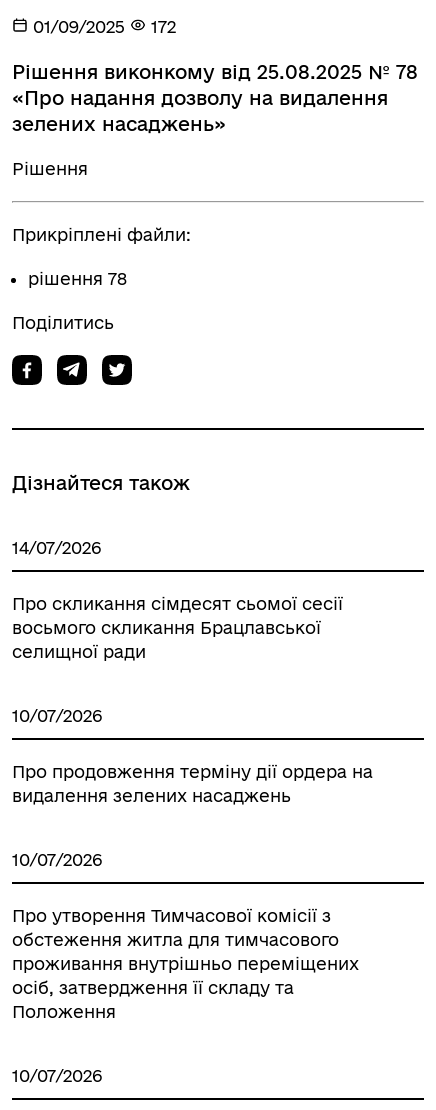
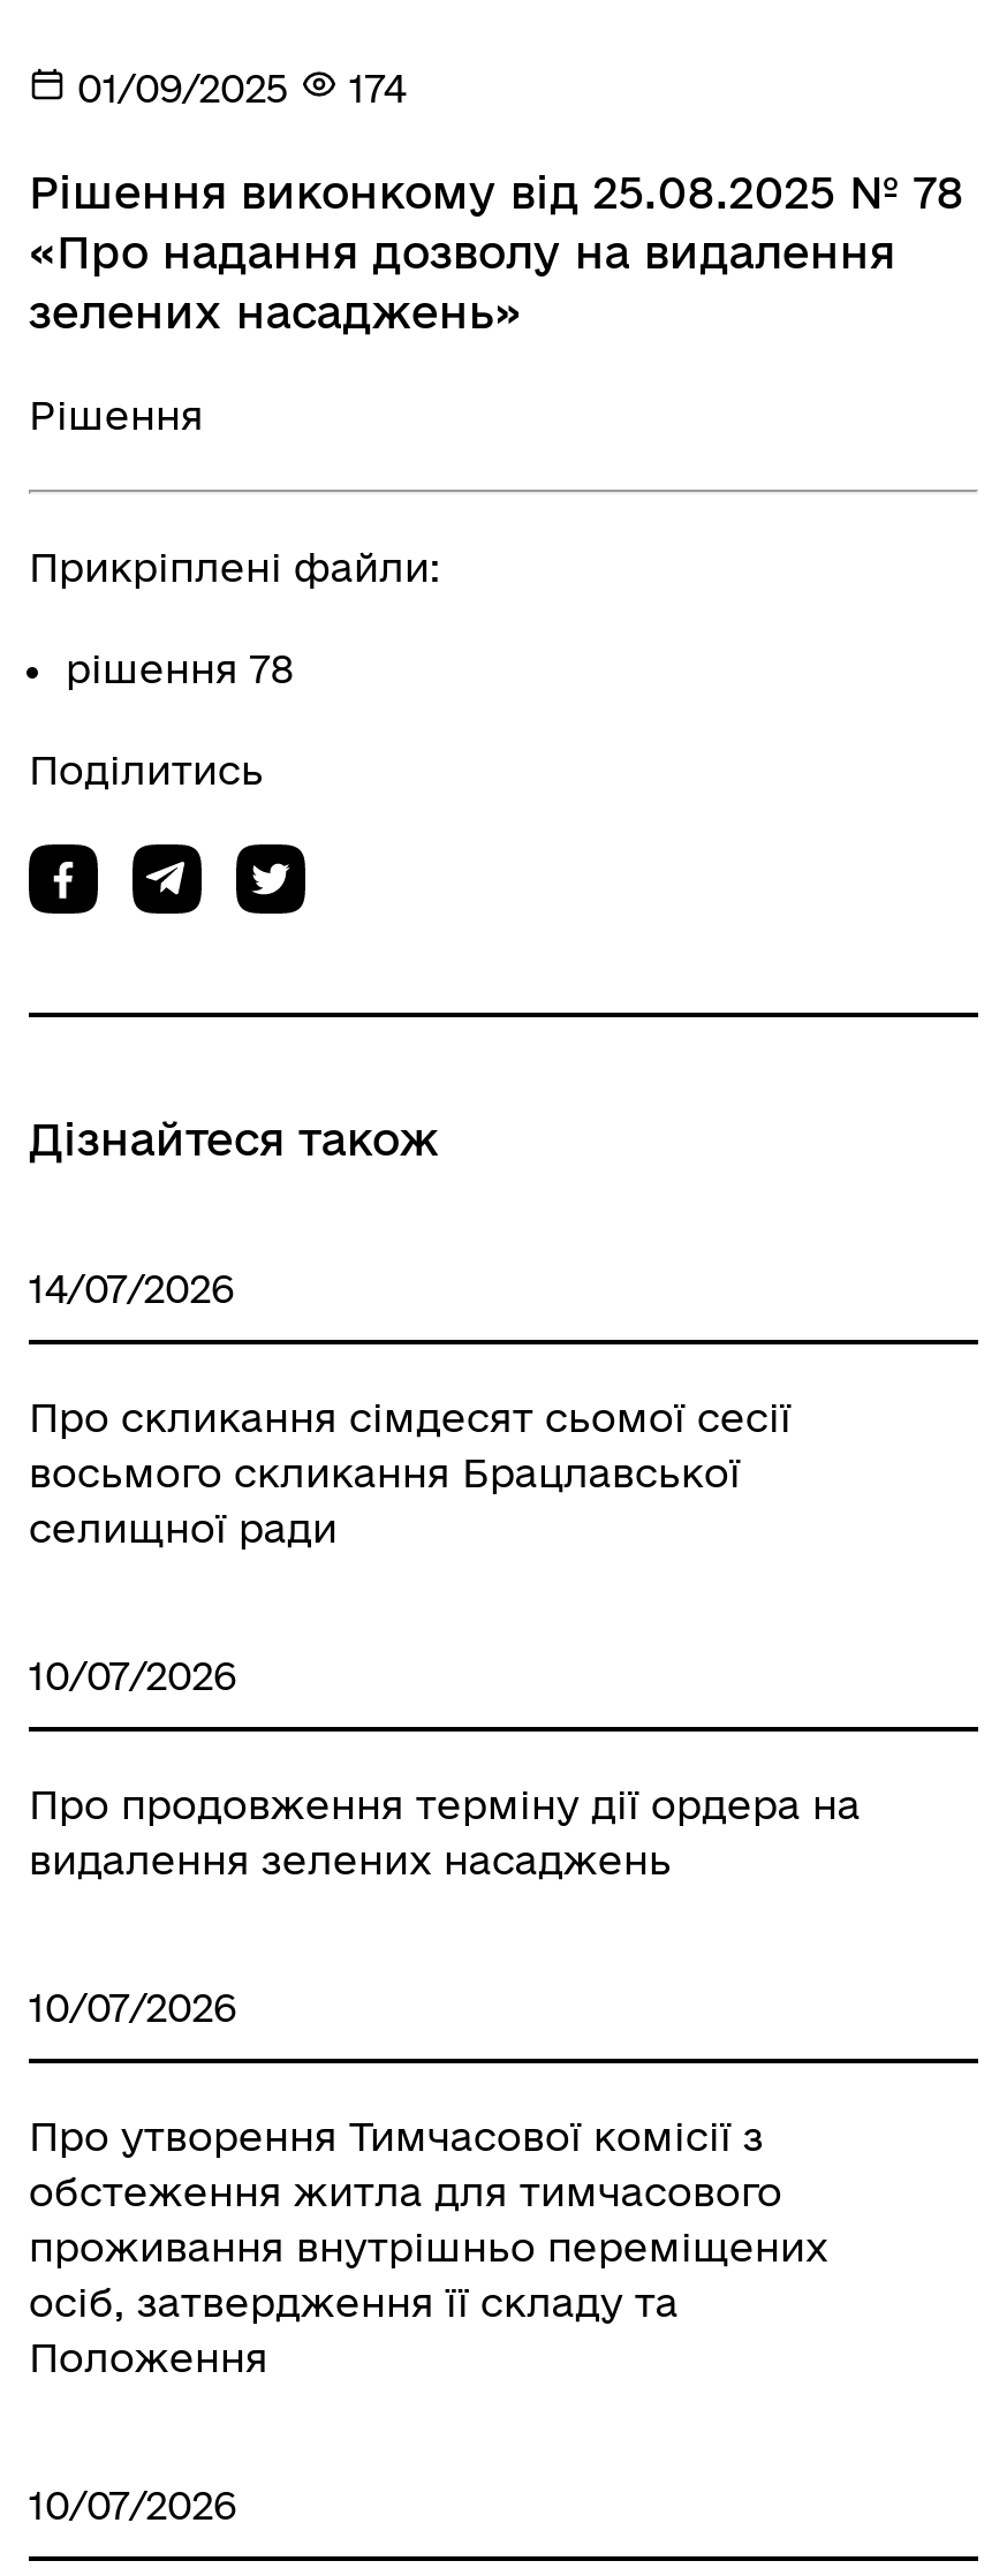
[28,17,176,36] 01/09/2025 172 -> [65,66,406,109] 01/09/2025 174

